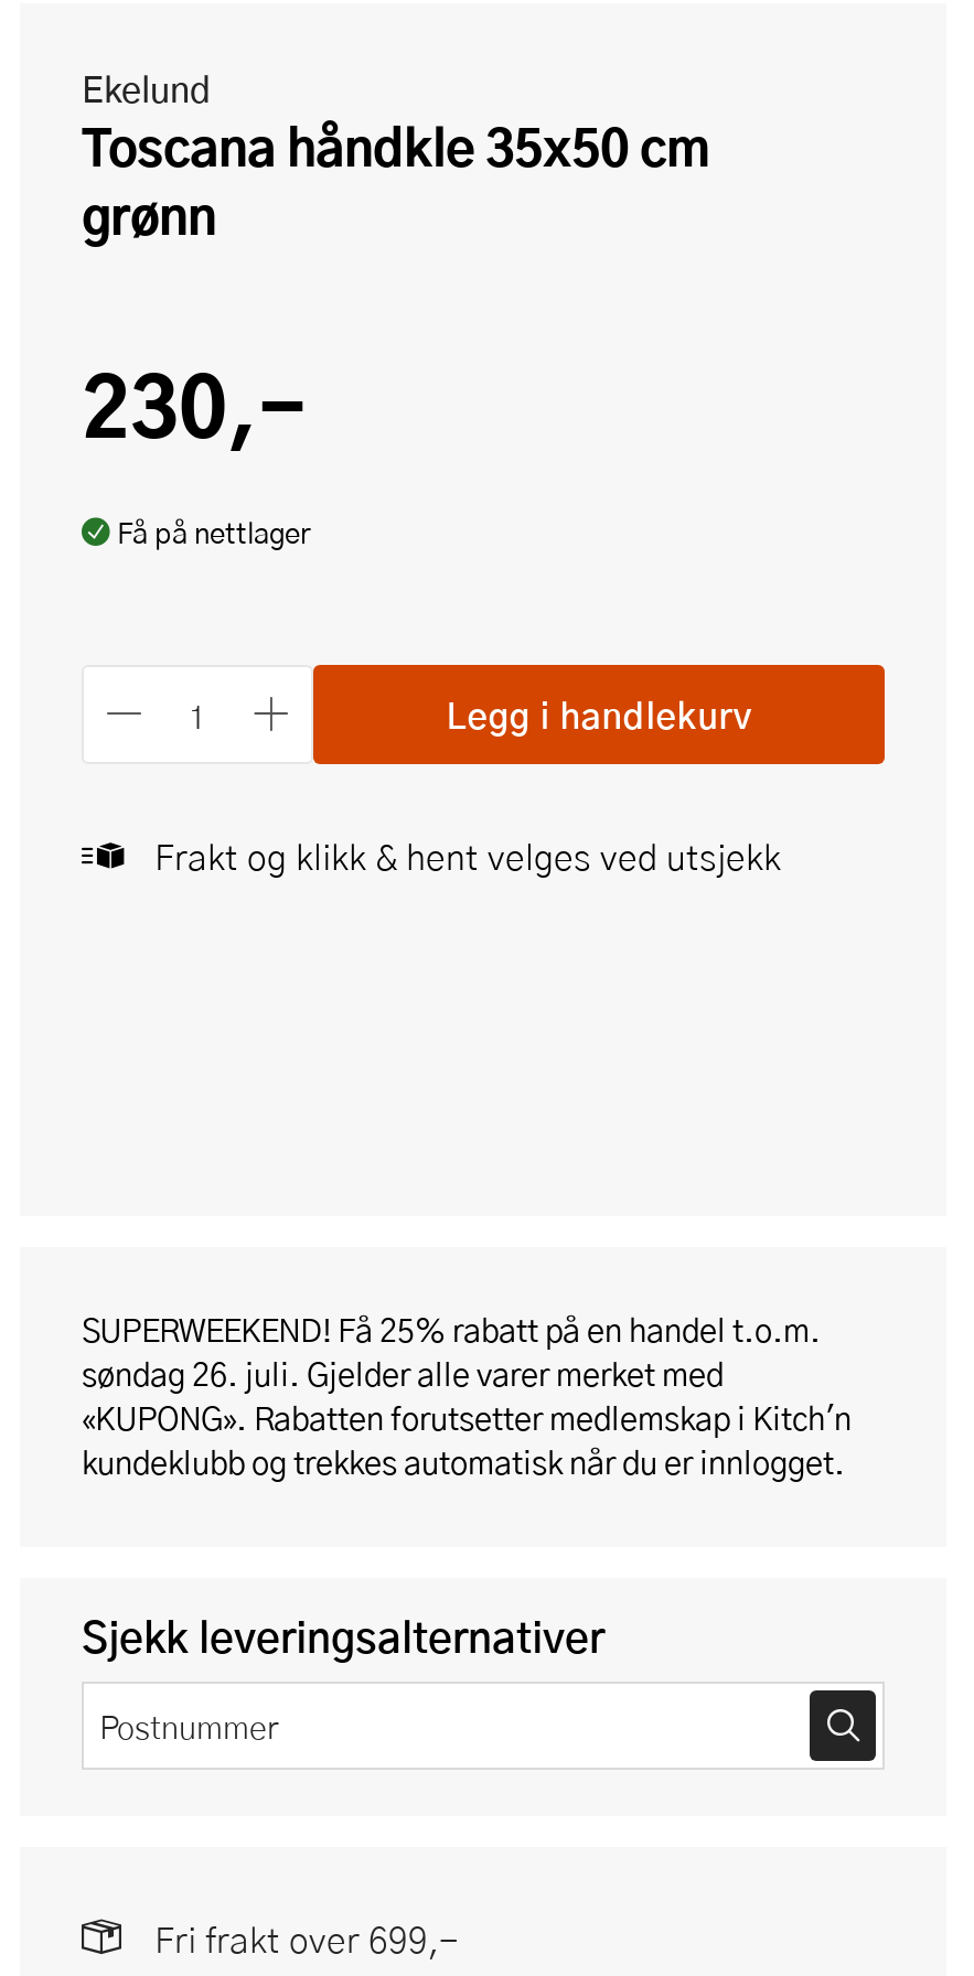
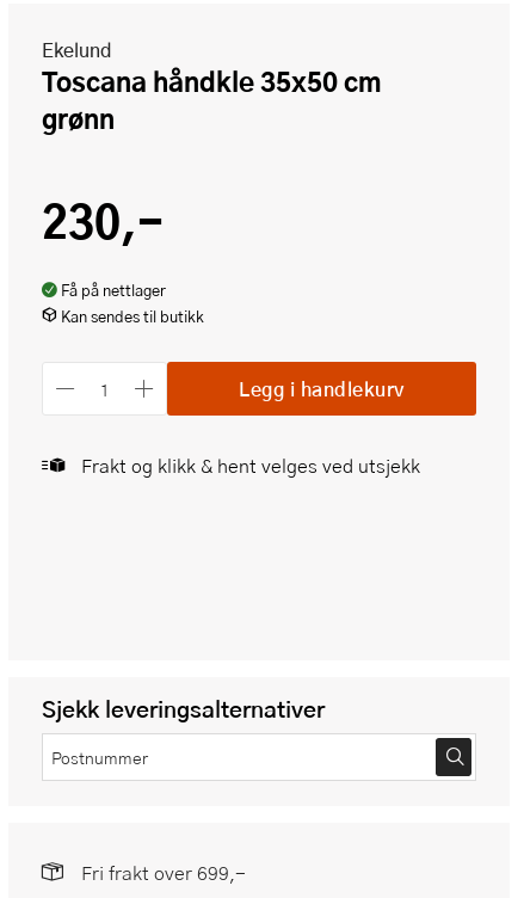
none -> [61,305,204,327] Kan sendes til butikk
[82,1307,852,1485] SUPERWEEKEND! Få 25% rabatt på en handel t.o.m. | søndag 26. juli. Gjelder alle varer merket med | «KUPONG». Rabatten forutsetter medlemskap i Kitch'n | kundeklubb og trekkes automatisk når du er innlogget. -> none

